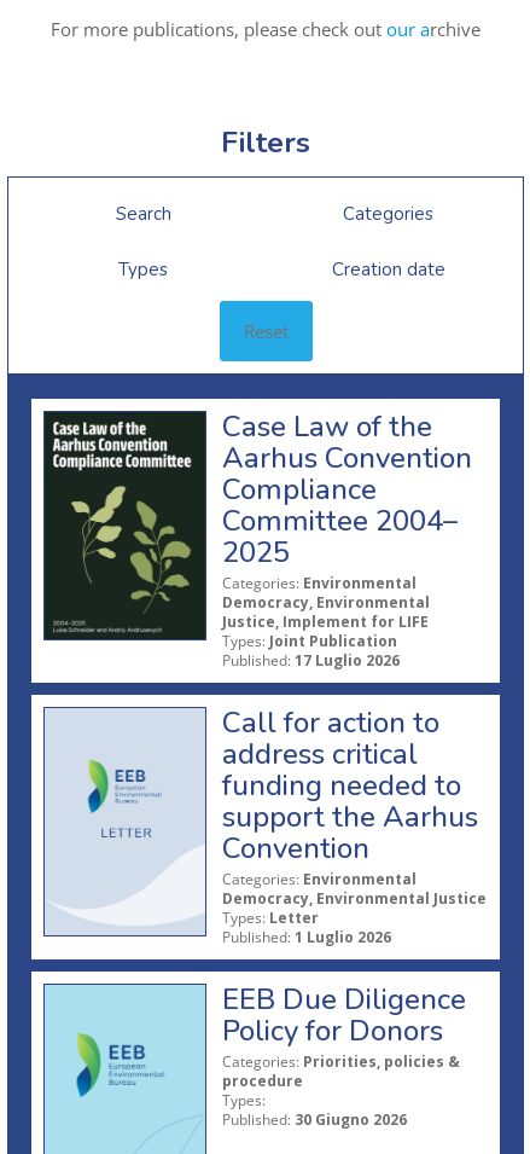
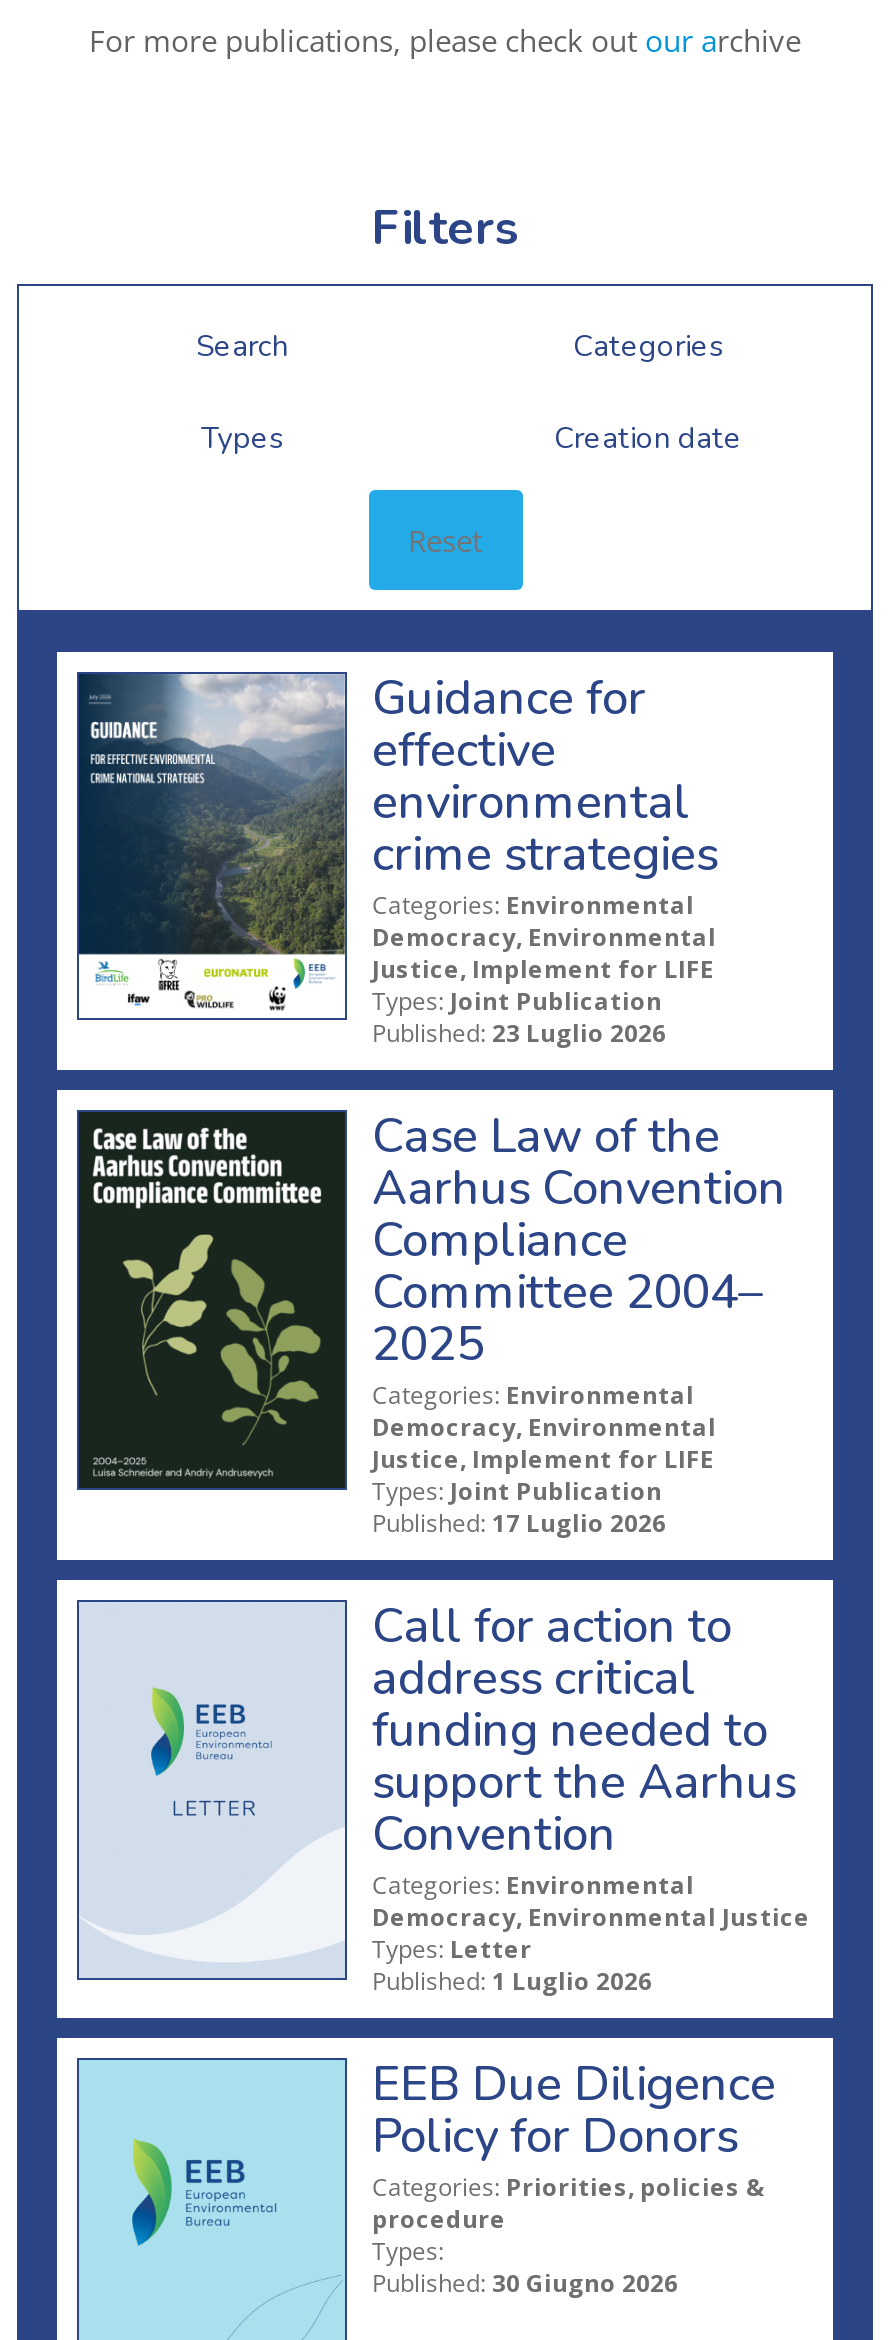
none -> [77,667,718,1051] [image] | Guidance for | effective | environmental | crime strategies | Categories: Environmental | Democracy, Environmental | Justice, Implement for LIFE | Types: Joint Publication | Published: 23 Luglio 2026

